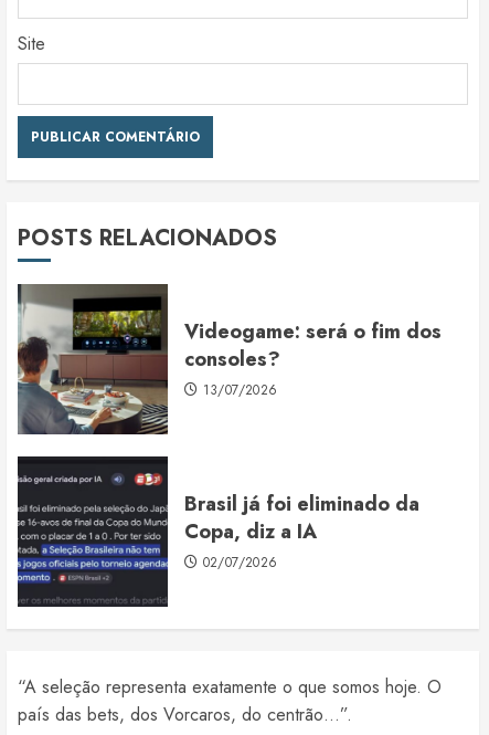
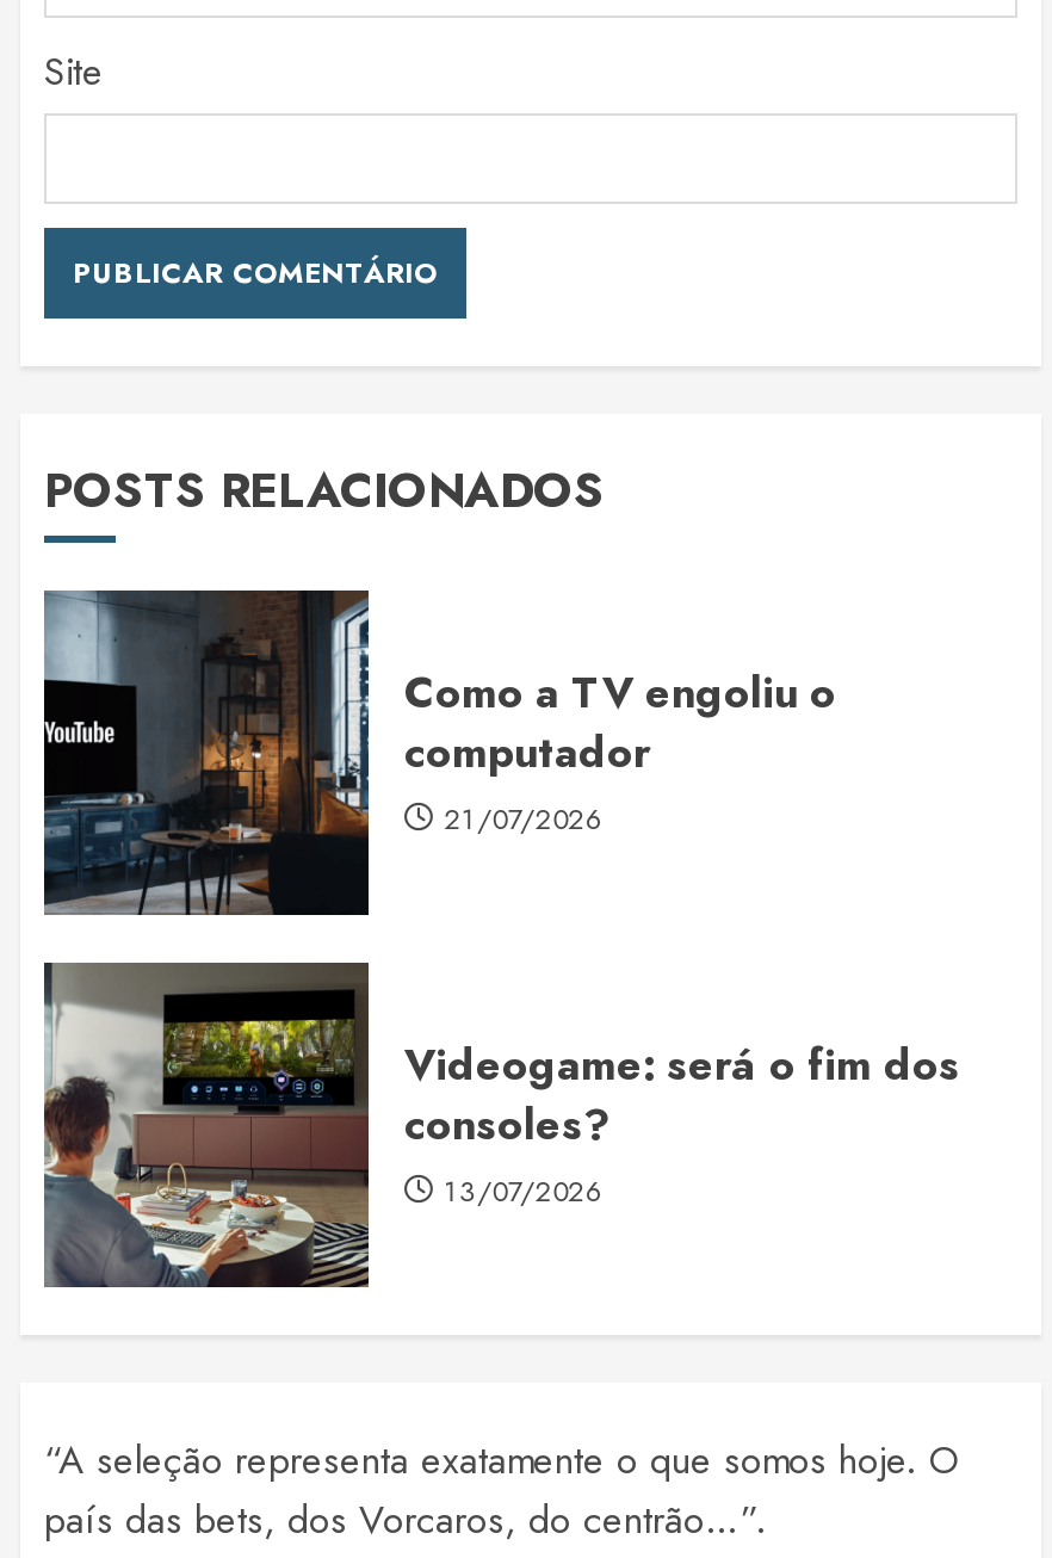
none -> [42,591,836,915] [image] | Como a TV engoliu o | computador | 21/07/2026
moved [15,283,442,435] -> [39,960,960,1290]: [image] | Videogame: será o fim dos | consoles? | 13/07/2026
[17,456,419,607] [image] | Brasil já foi eliminado da | Copa, diz a IA | 02/07/2026 -> none

